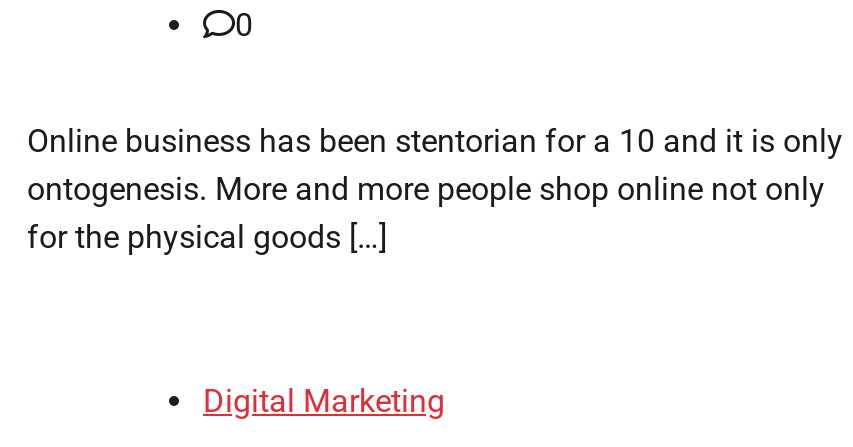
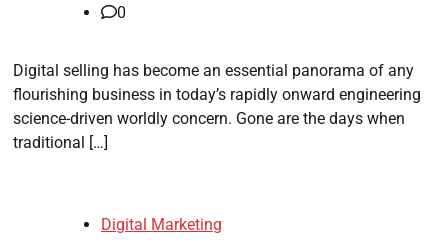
[27,123,843,257] Online business has been stentorian for a 10 and it is only | ontogenesis. More and more people shop online not only | for the physical goods […] -> [13,61,421,152] Digital selling has become an essential panorama of any | flourishing business in today’s rapidly onward engineering | science-driven worldly concern. Gone are the days when | traditional […]

